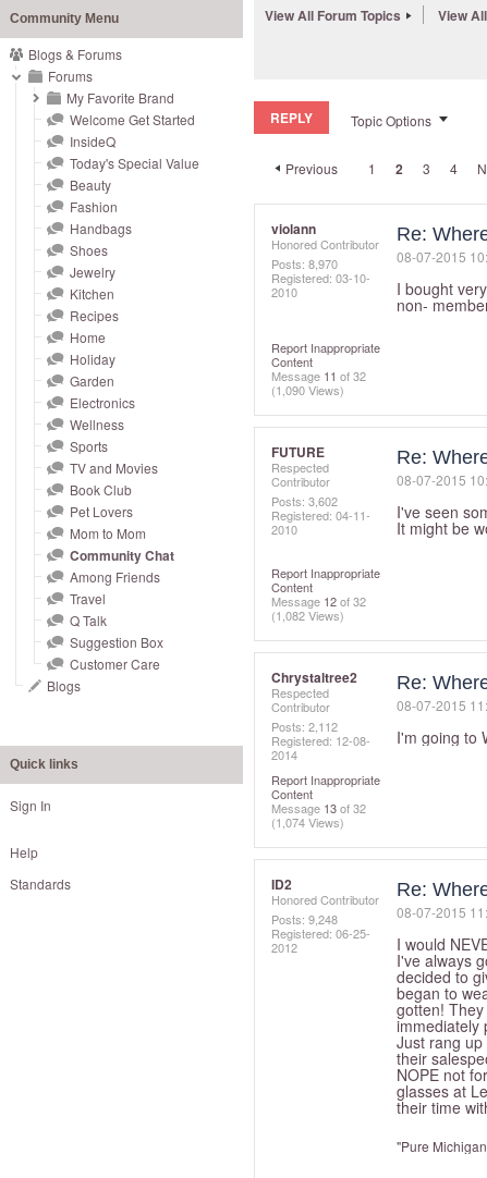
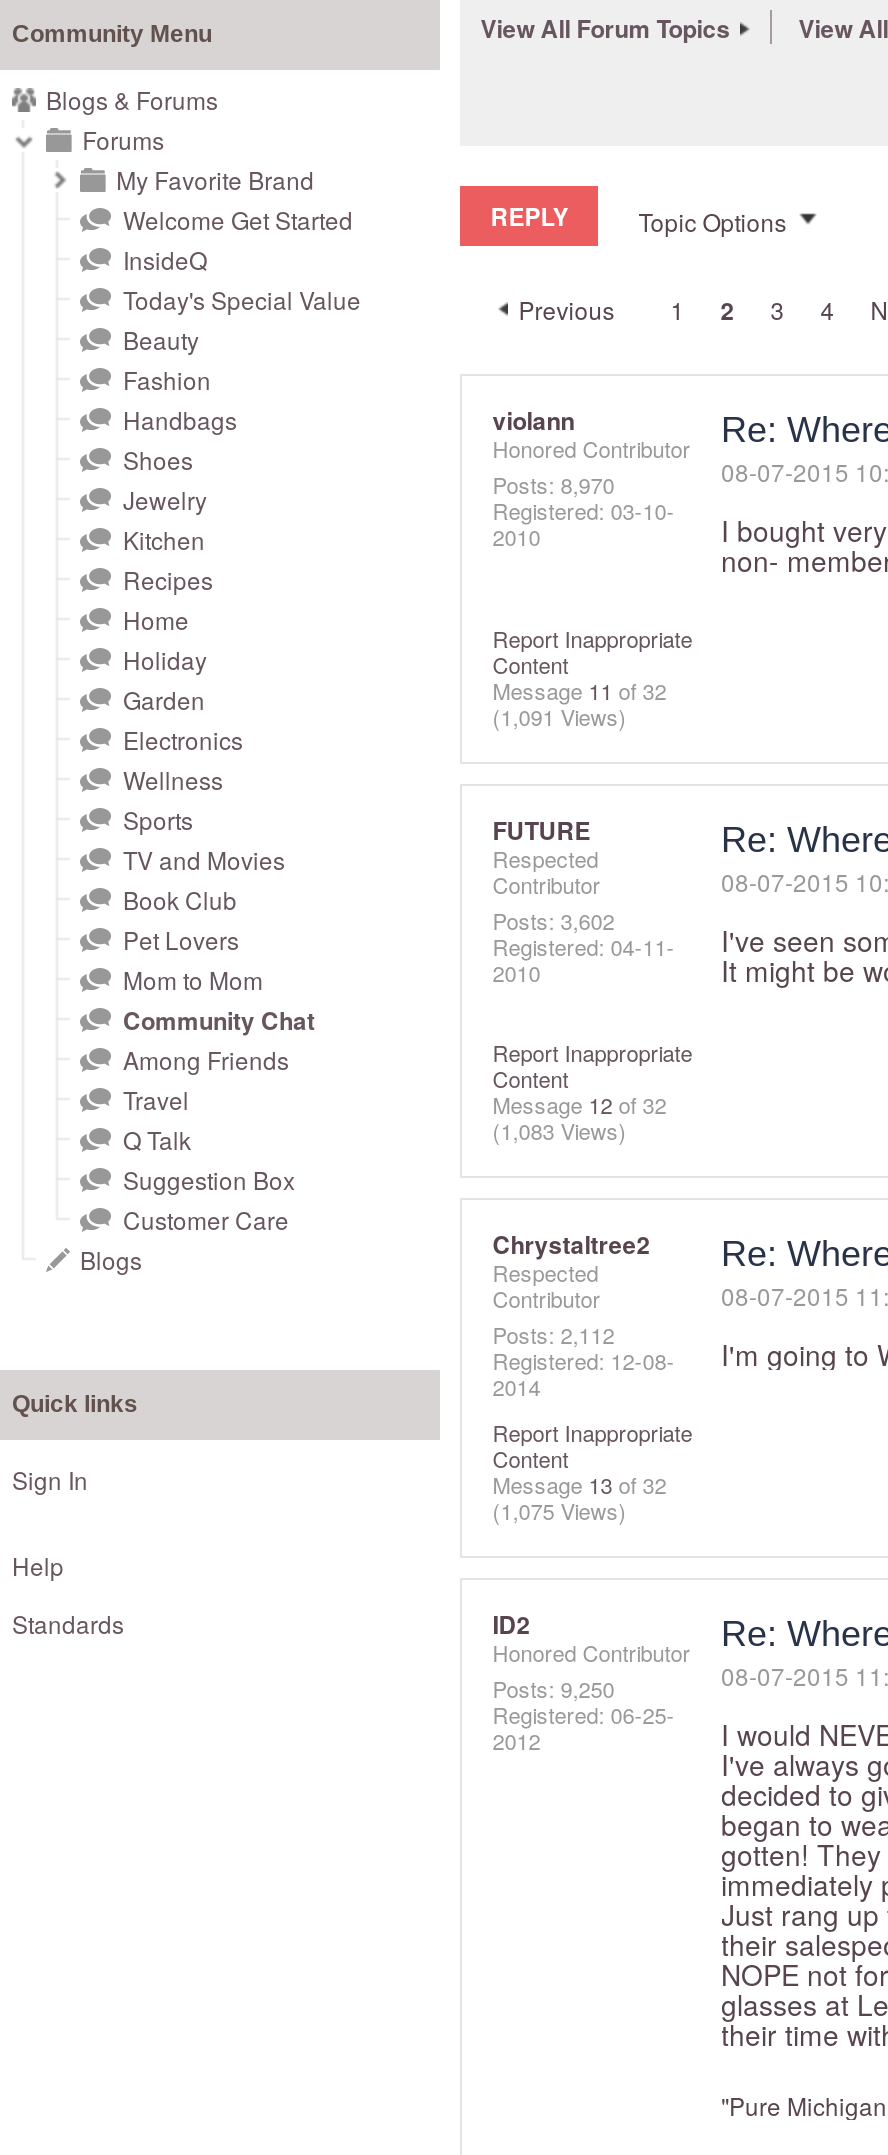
[271,381,344,398] (1,090 Views) -> [492,700,626,732] (1,091 Views)
[271,607,344,624] (1,082 Views) -> [492,1115,626,1147] (1,083 Views)
[271,814,344,831] (1,074 Views) -> [492,1495,626,1527] (1,075 Views)
[271,911,338,928] Posts: 9,248 -> [492,1673,614,1705] Posts: 9,250

